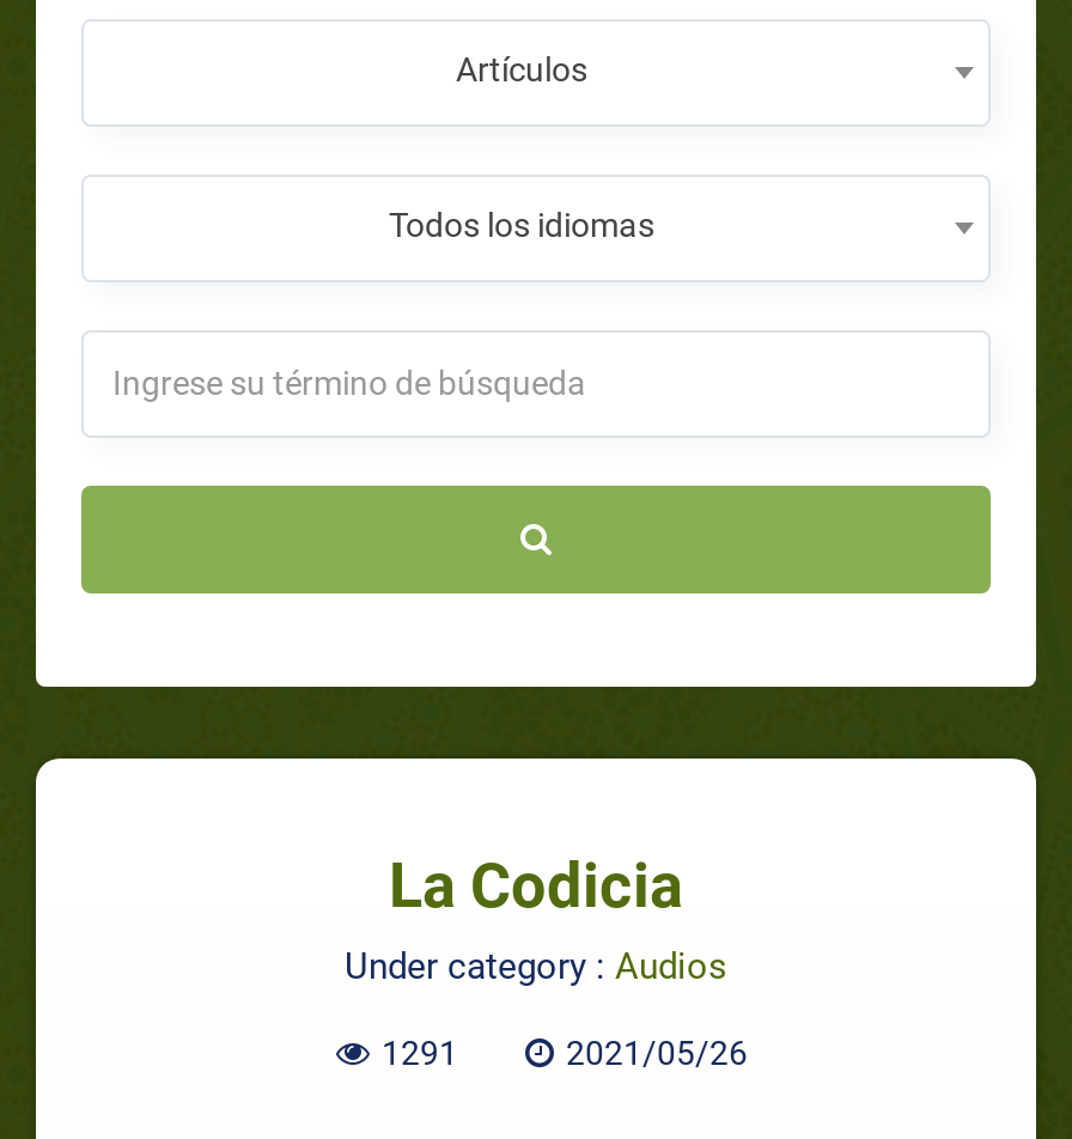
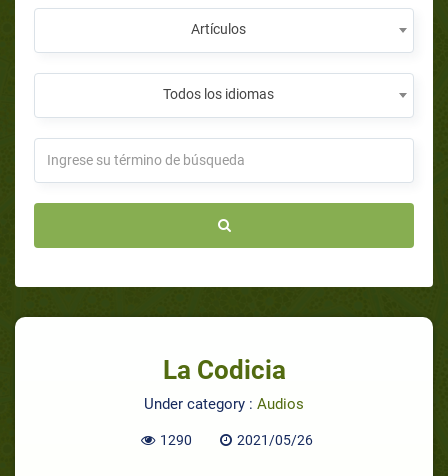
[382,1033,458,1071] 1291 -> [159,432,191,448] 1290

